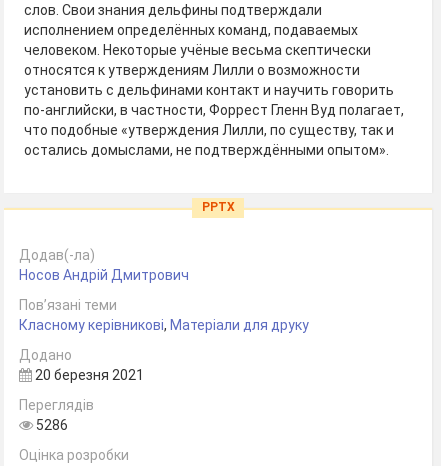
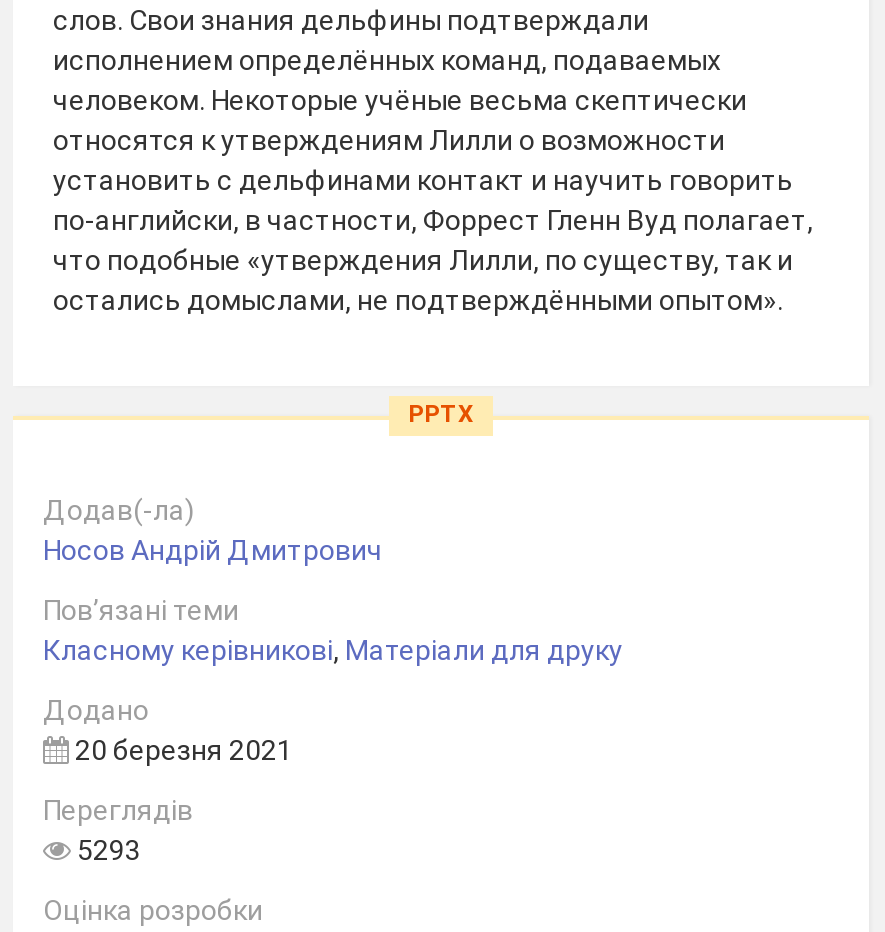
[33,417,68,433] 5286 -> [71,834,141,866] 5293

